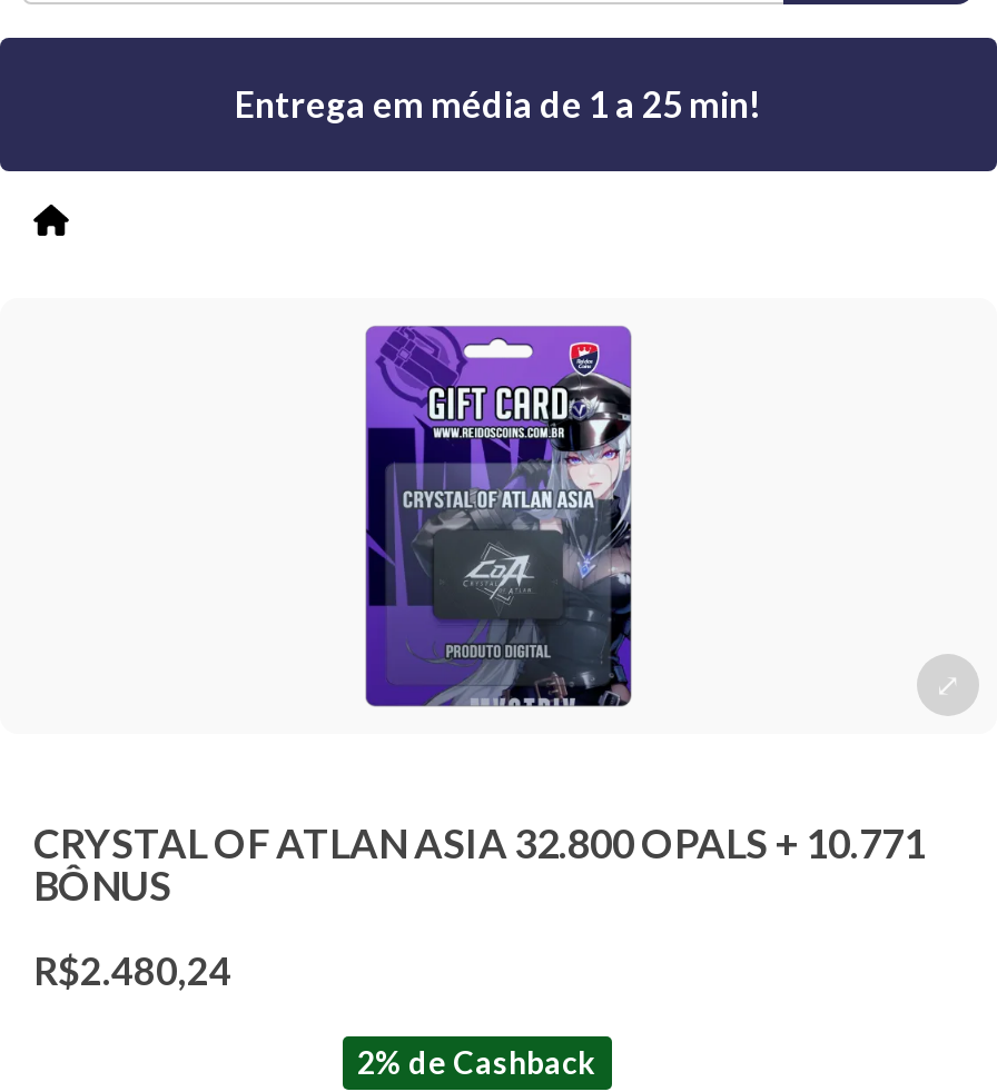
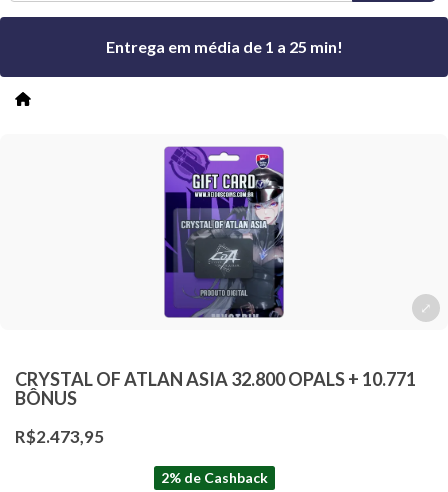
[33,947,231,994] R$2.480,24 -> [15,426,104,447] R$2.473,95

